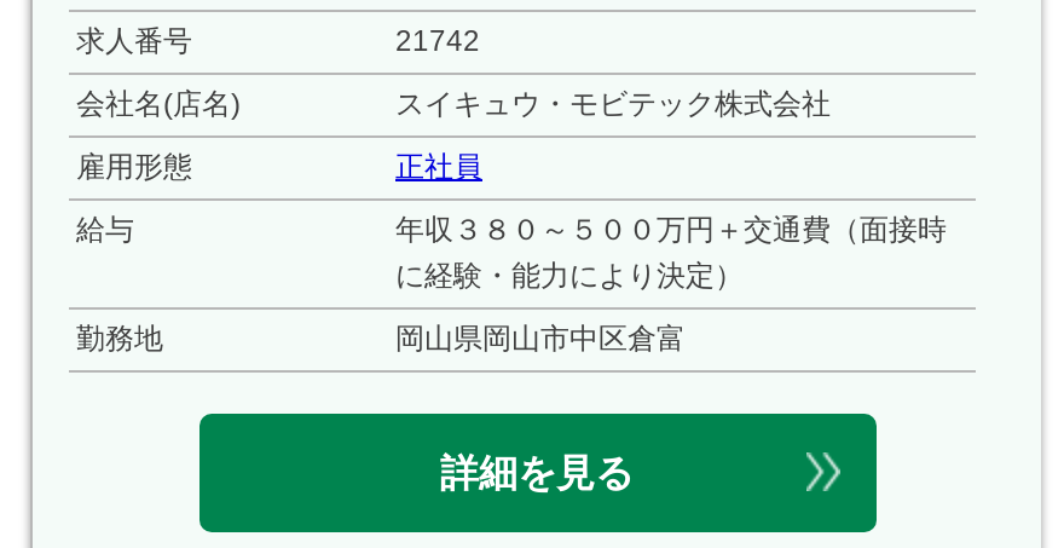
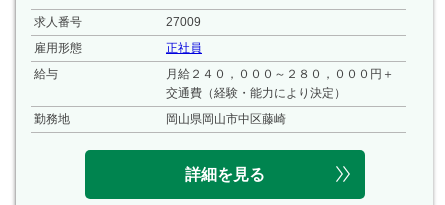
[76,24,831,121] 21742 | 会社名(店名) | スイキュウ・モビテック株式会社 -> [166,15,201,29] 27009
[395,213,947,293] 年収３８０～５００万円＋交通費（面接時 | に経験・能力により決定） -> [166,67,394,100] 月給２４０，０００～２８０，０００円＋ | 交通費（経験・能力により決定）
[395,322,686,356] 岡山県岡山市中区倉富 -> [166,112,286,126] 岡山県岡山市中区藤崎

